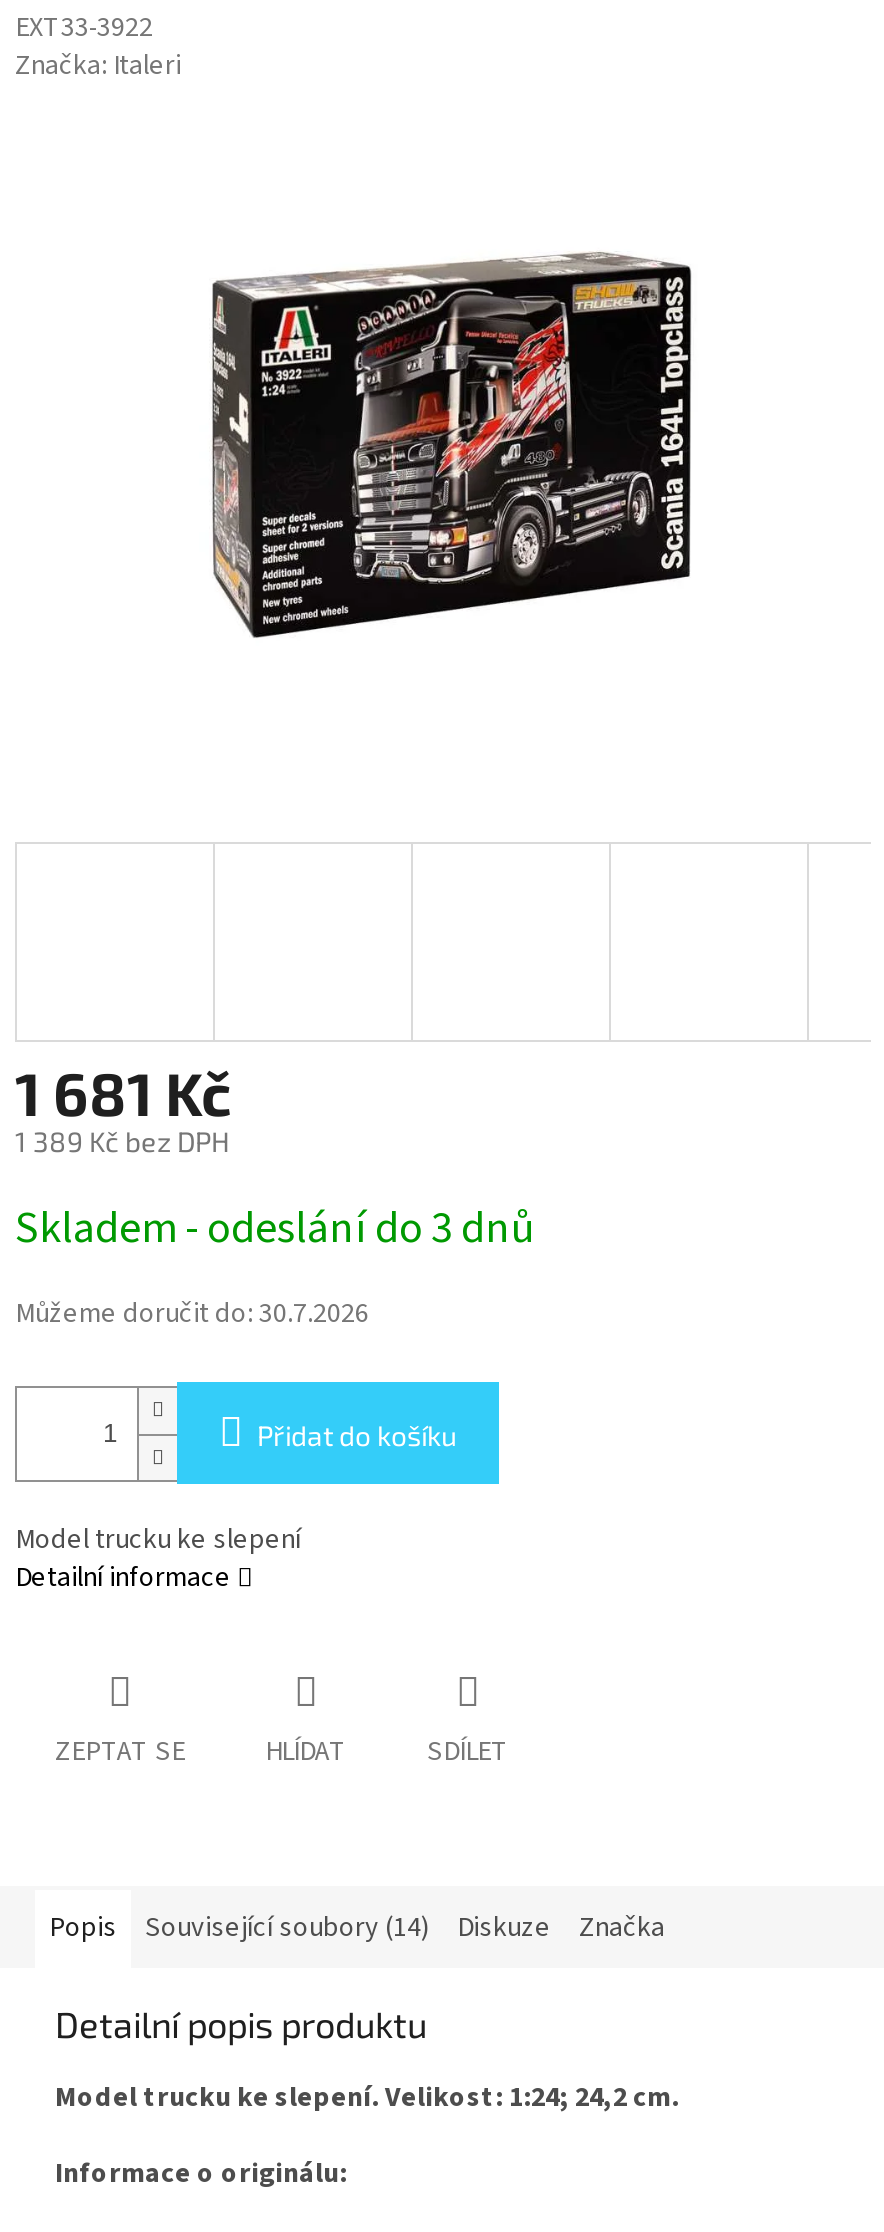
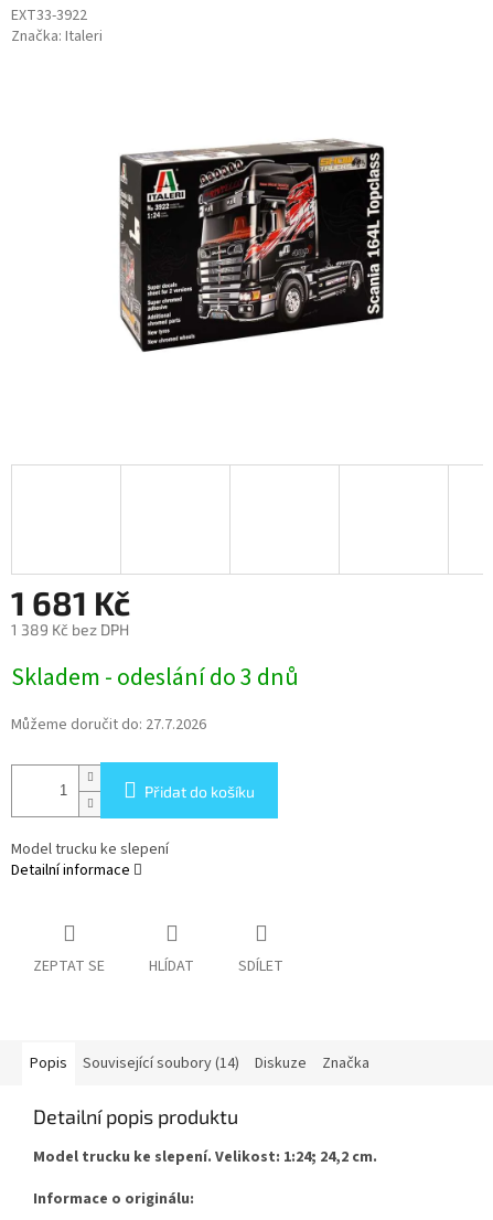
[15,1295,369,1335] Můžeme doručit do: 30.7.2026 -> [11,714,206,736] Můžeme doručit do: 27.7.2026

